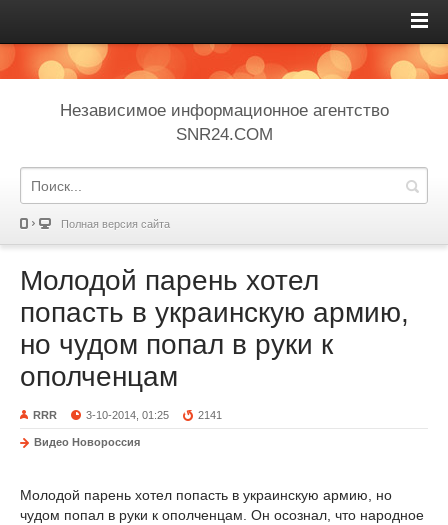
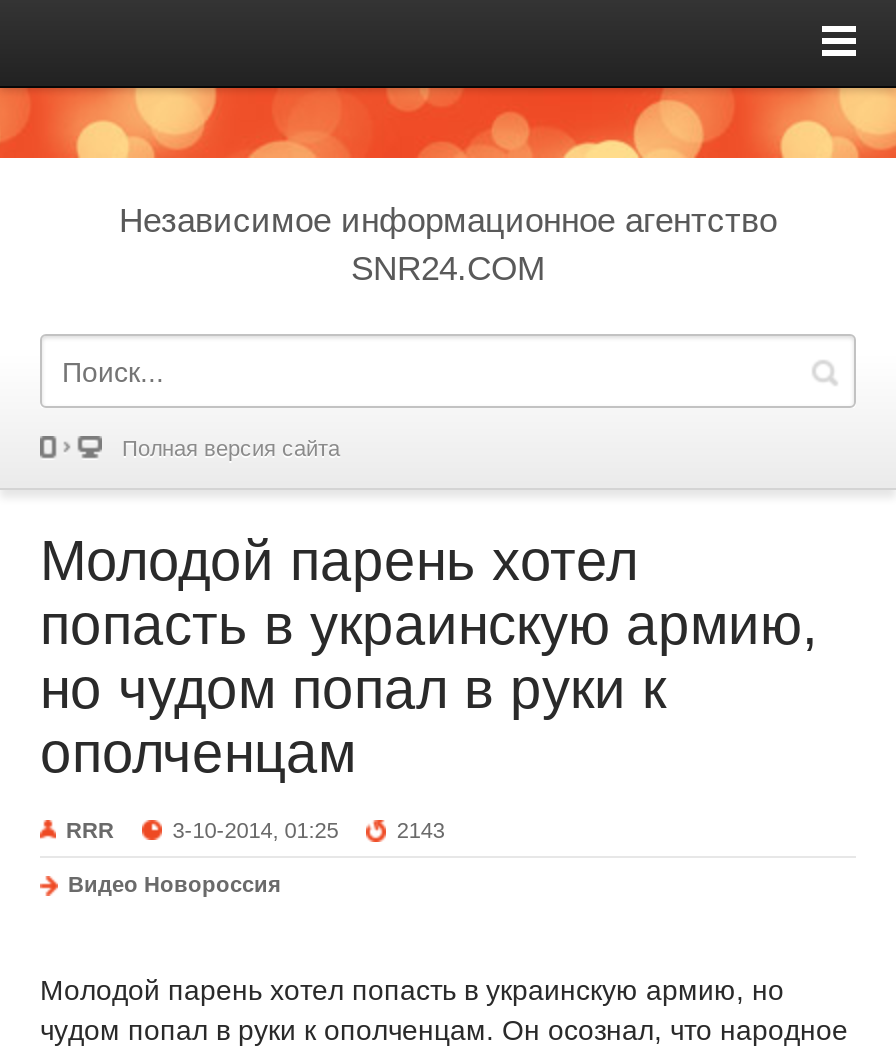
[198,409,222,421] 2141 -> [397,818,445,842] 2143

